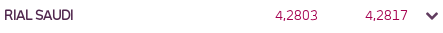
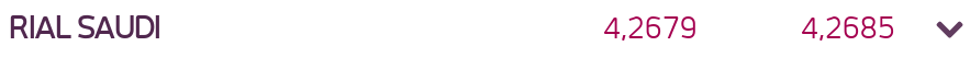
[274,10,317,23] 4,2803 -> [603,17,698,45] 4,2679
[364,10,407,23] 4,2817 -> [801,17,895,45] 4,2685

